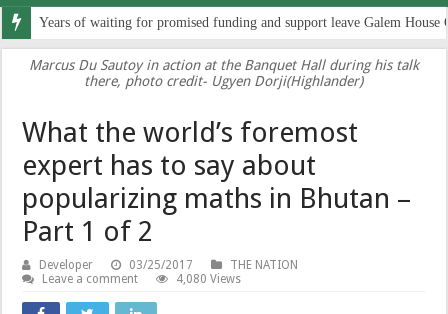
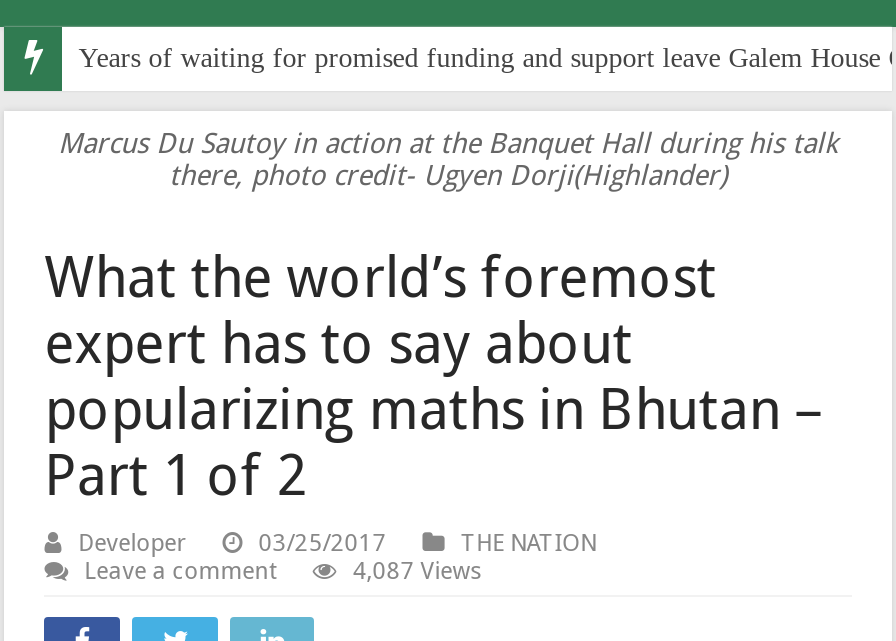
[176,272,241,286] 4,080 Views -> [352,557,482,585] 4,087 Views

